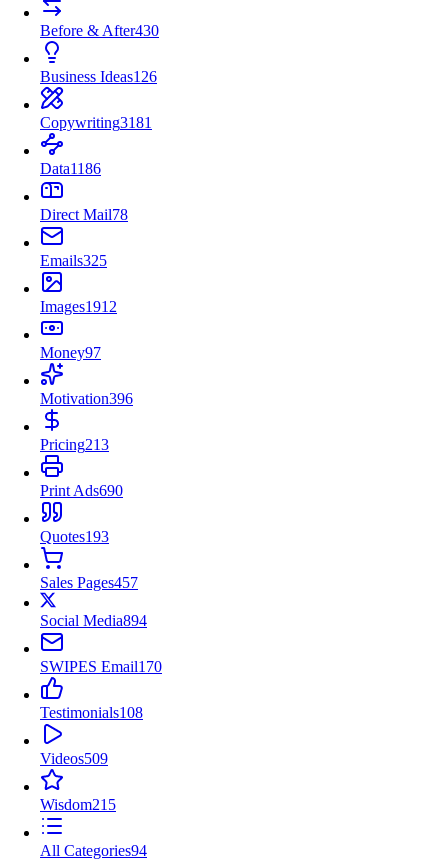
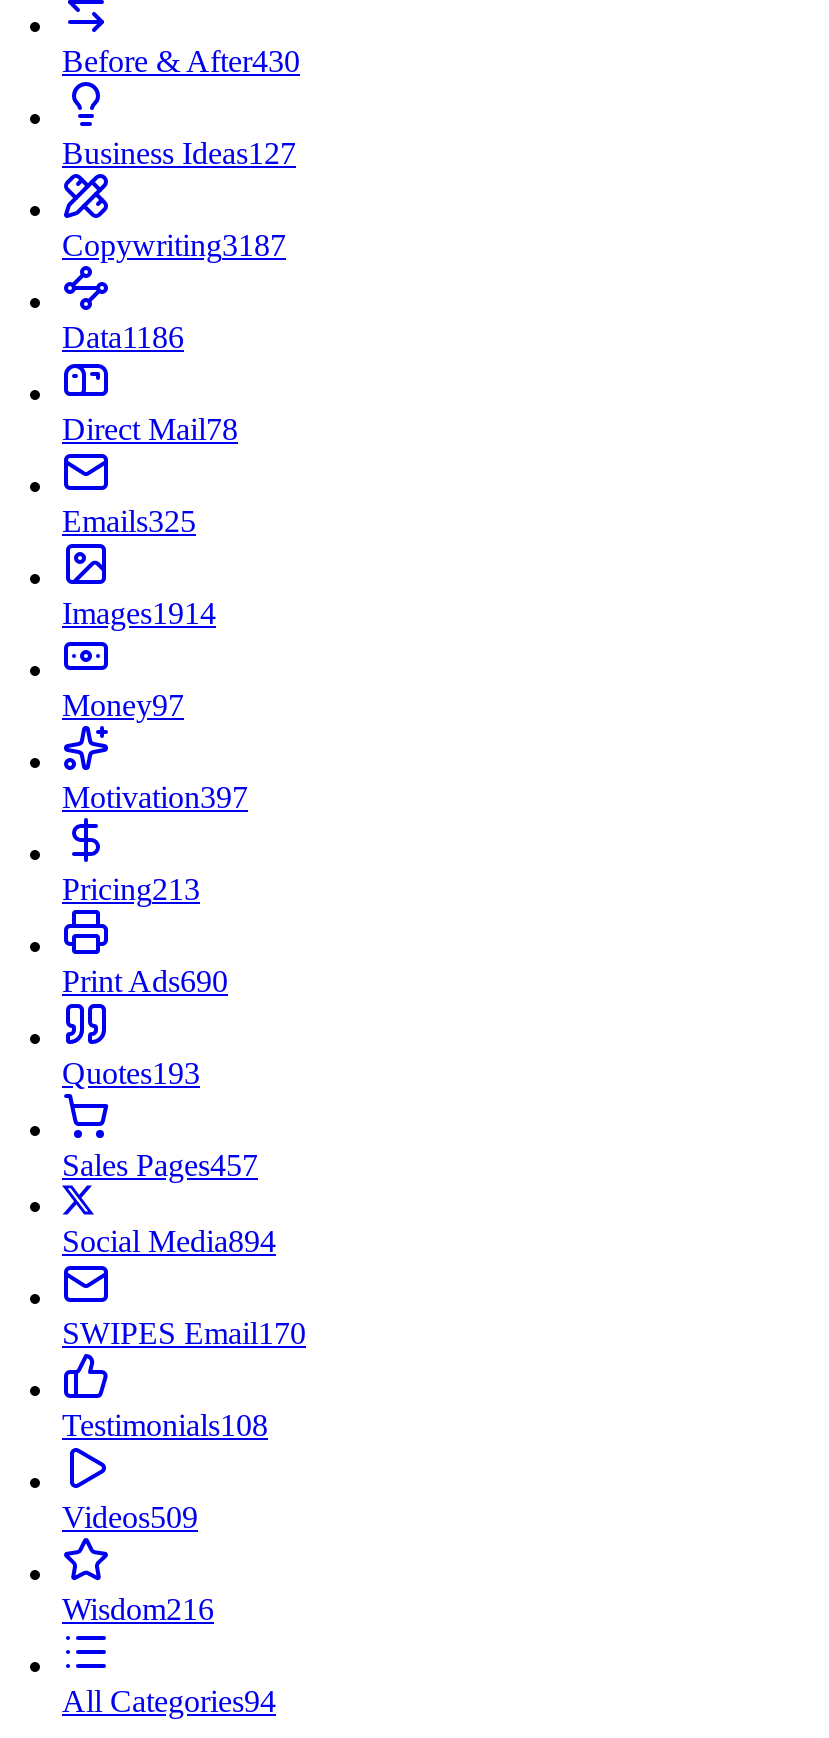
[40,68,157,85] Business Ideas126 -> [62,136,296,170] Business Ideas127
[40,114,152,131] Copywriting3181 -> [62,228,286,262] Copywriting3187
[40,298,117,315] Images1912 -> [62,596,216,630] Images1914
[40,390,133,407] Motivation396 -> [62,780,248,814] Motivation397
[40,796,116,813] Wisdom215 -> [62,1592,214,1626] Wisdom216

